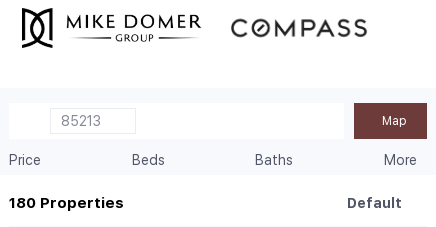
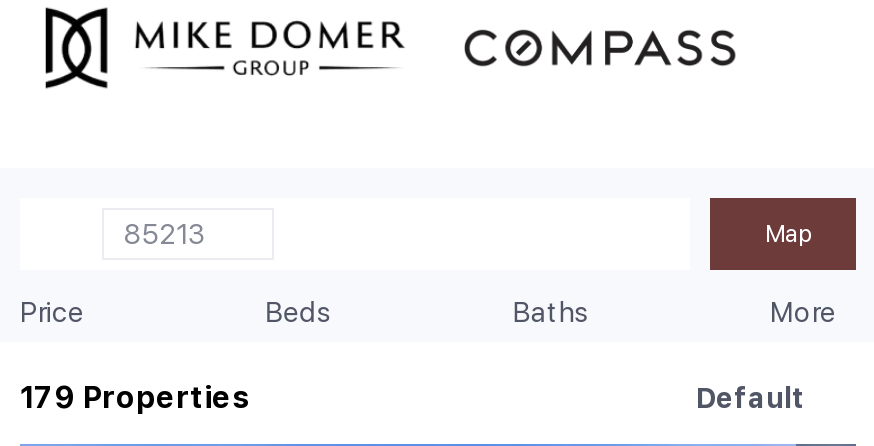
[9,194,124,212] 180 Properties -> [20,381,250,417] 179 Properties

